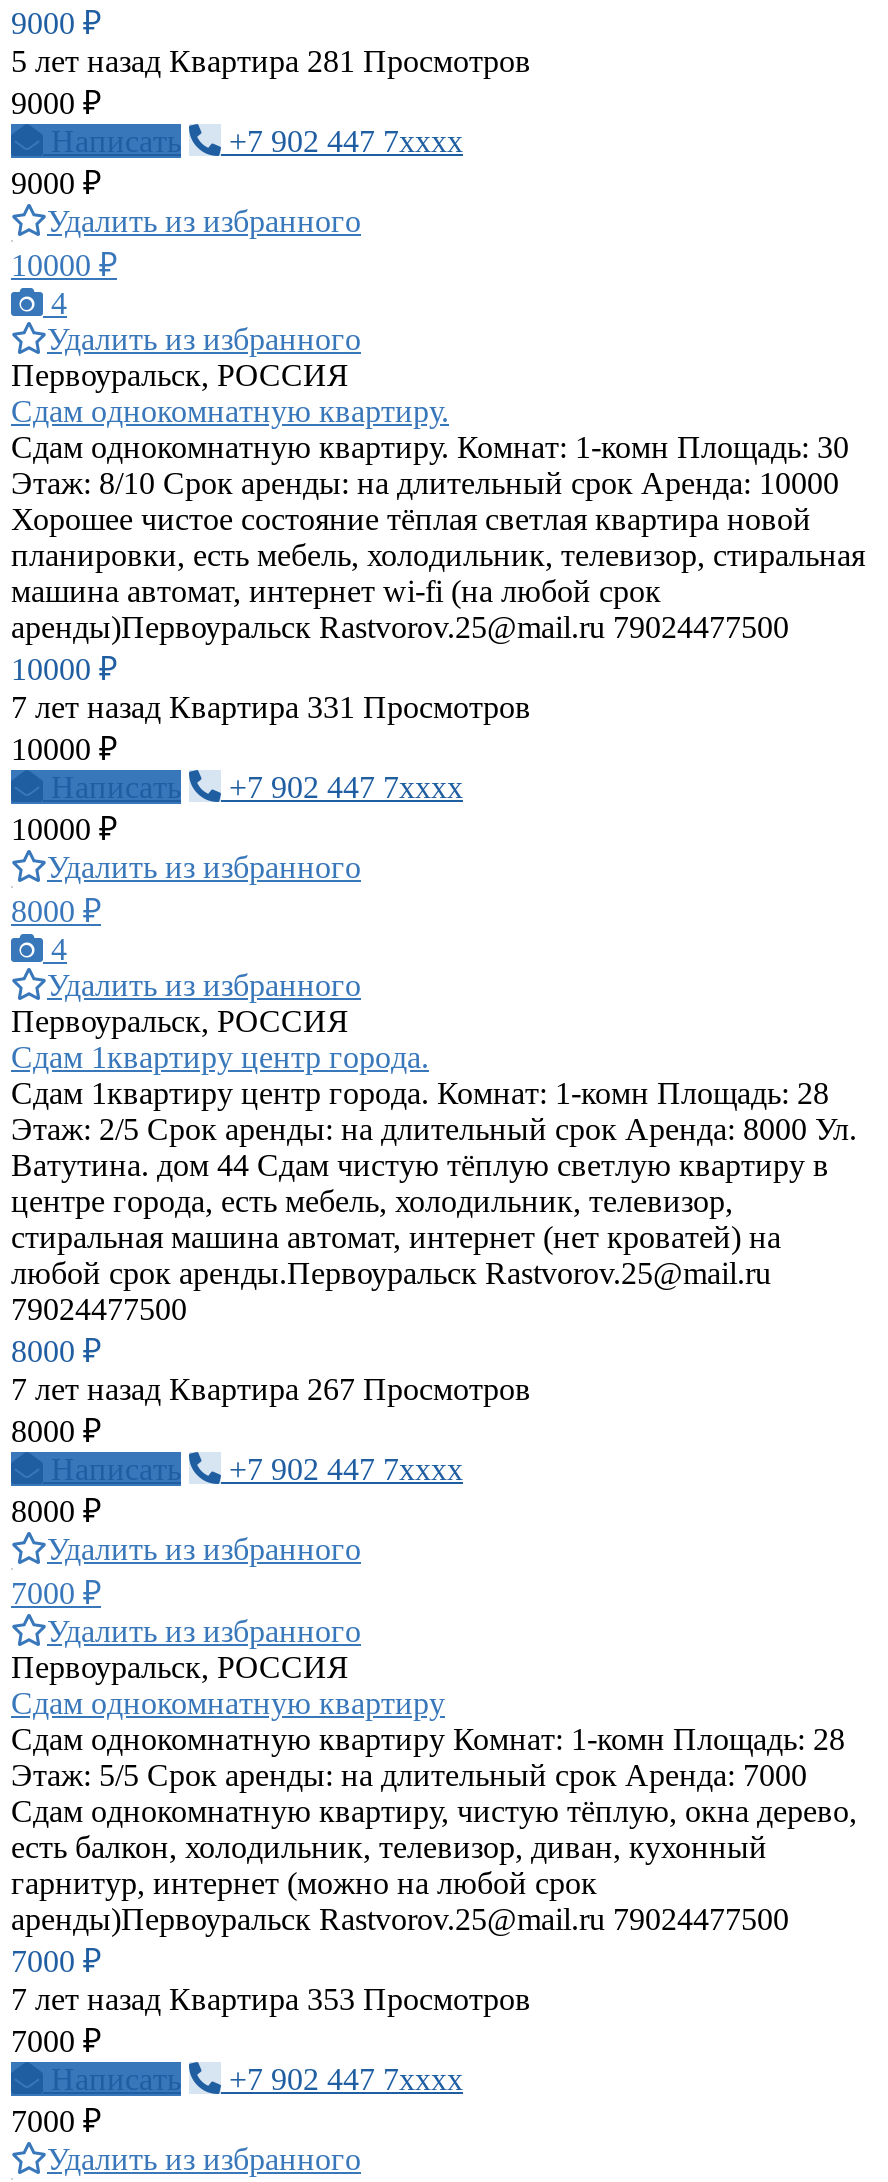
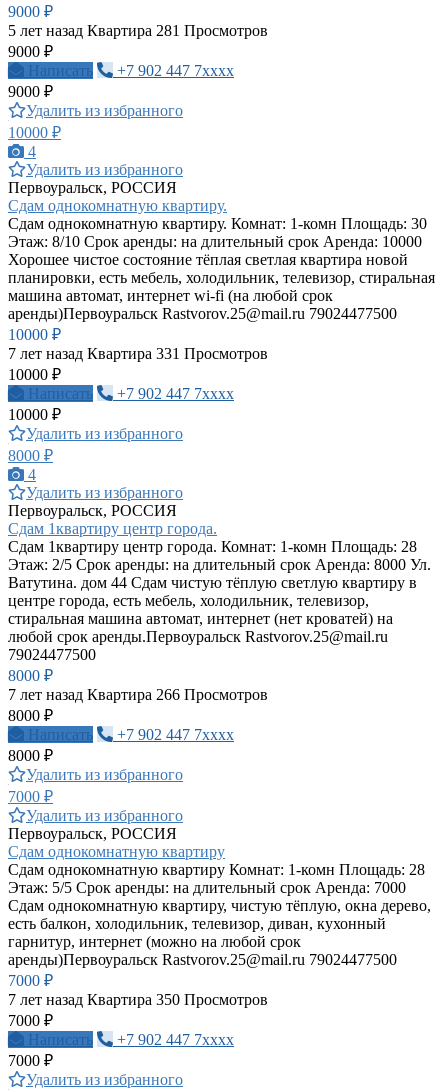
[11,1372,531,1406] 7 лет назад Квартира 267 Просмотров -> [8,686,268,703] 7 лет назад Квартира 266 Просмотров
[11,1982,531,2016] 7 лет назад Квартира 353 Просмотров -> [8,991,268,1008] 7 лет назад Квартира 350 Просмотров

